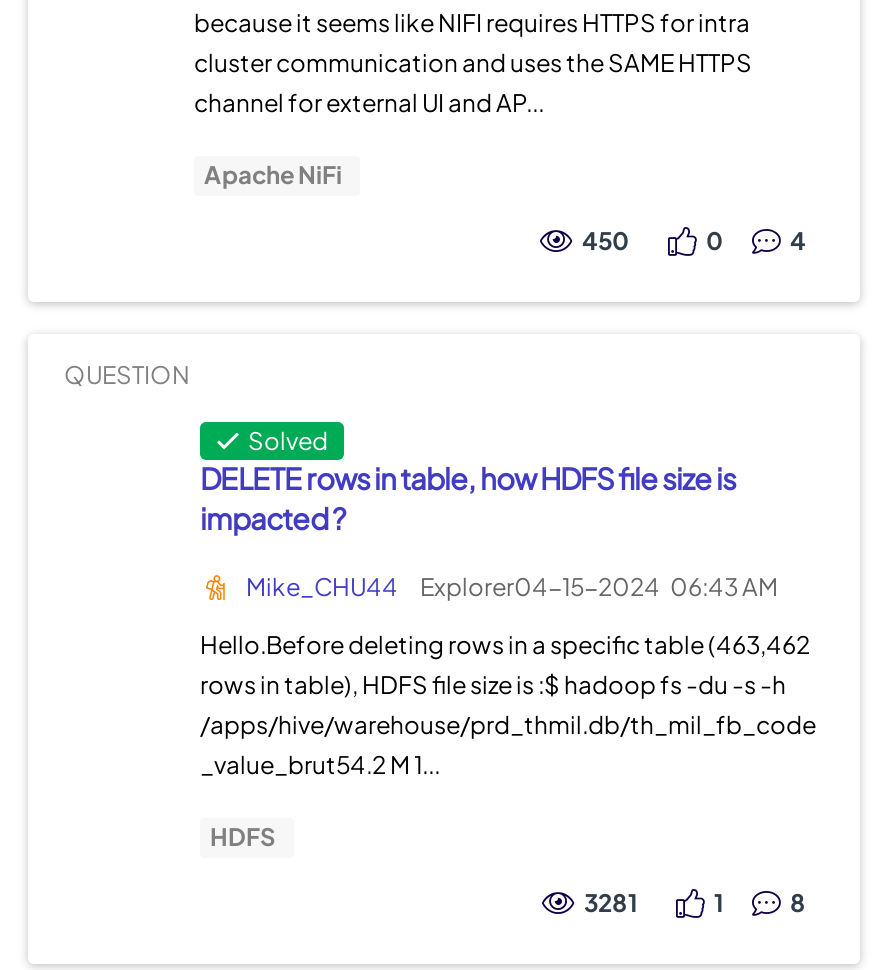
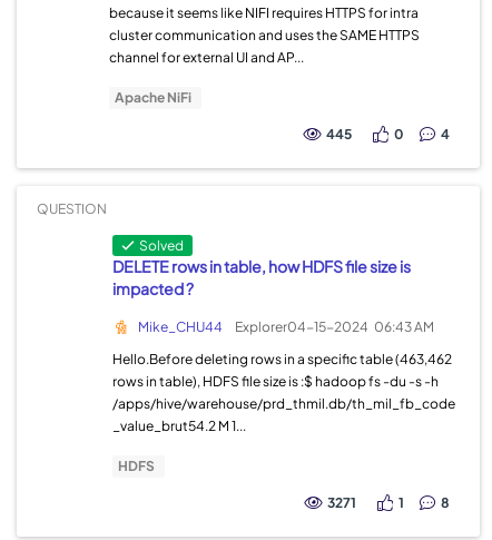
[582,226,630,256] 450 -> [326,126,352,143] 445
[584,888,638,918] 3281 -> [327,494,356,511] 3271

